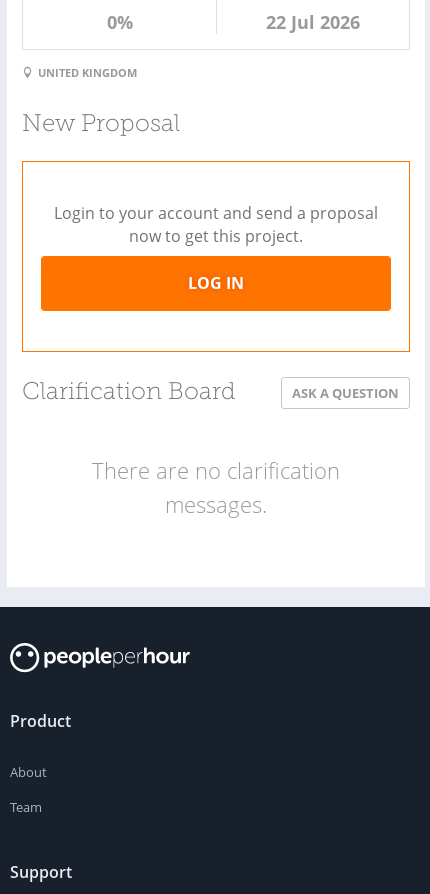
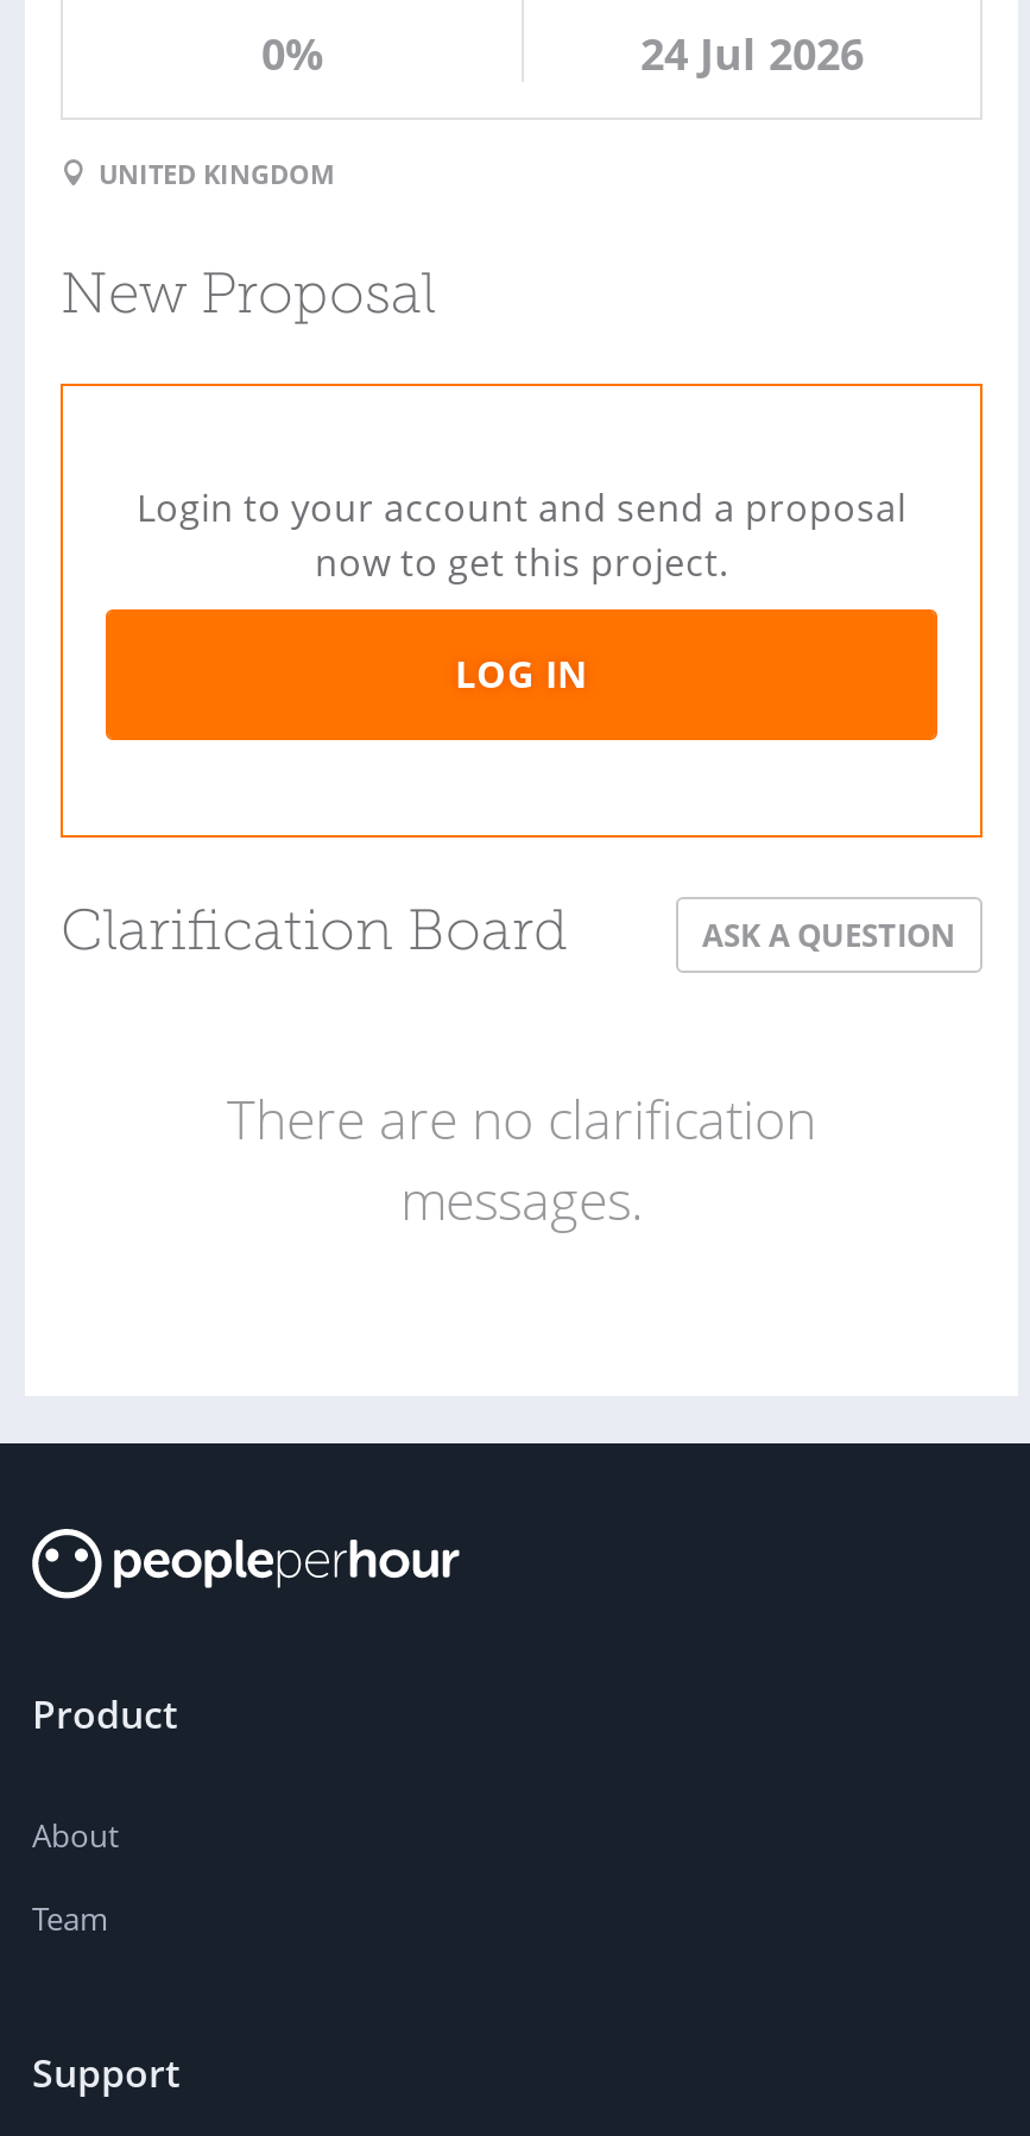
[266,10,360,34] 22 Jul 2026 -> [640,25,864,82] 24 Jul 2026

